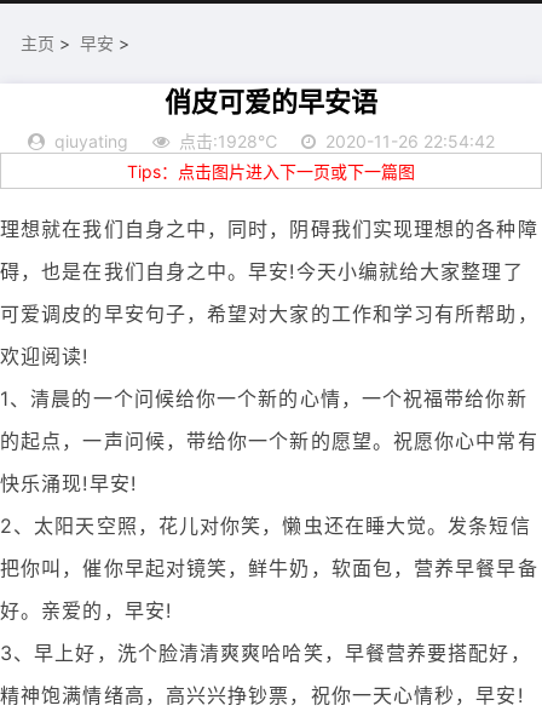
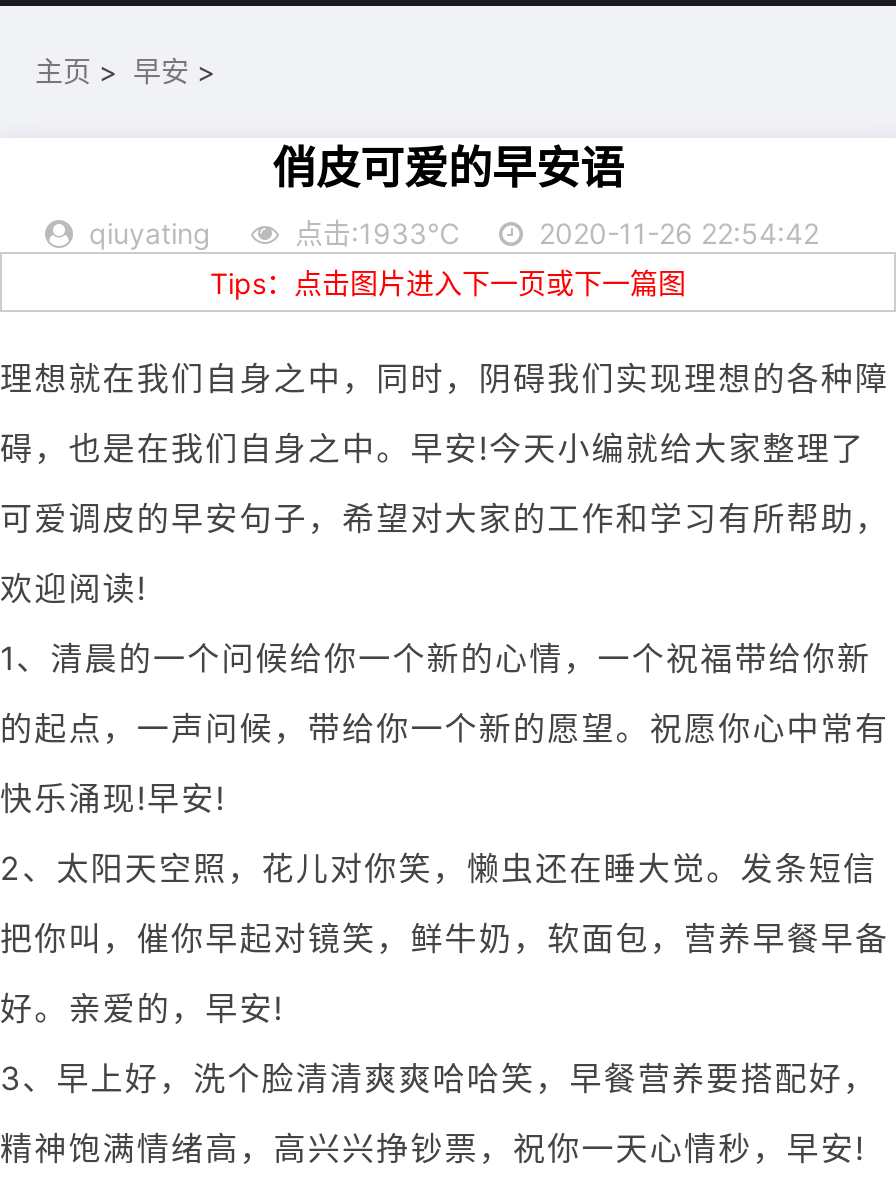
[179,131,277,152] 点击:1928℃ -> [295,216,459,250] 点击:1933℃

